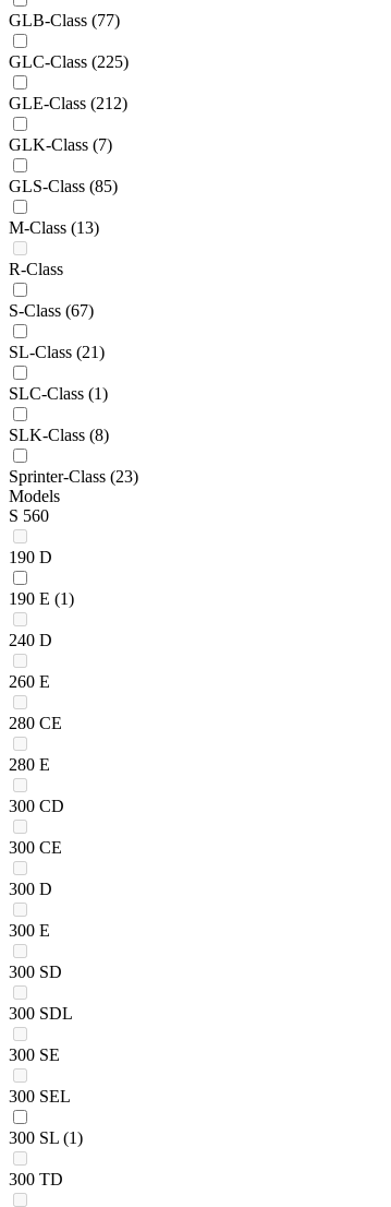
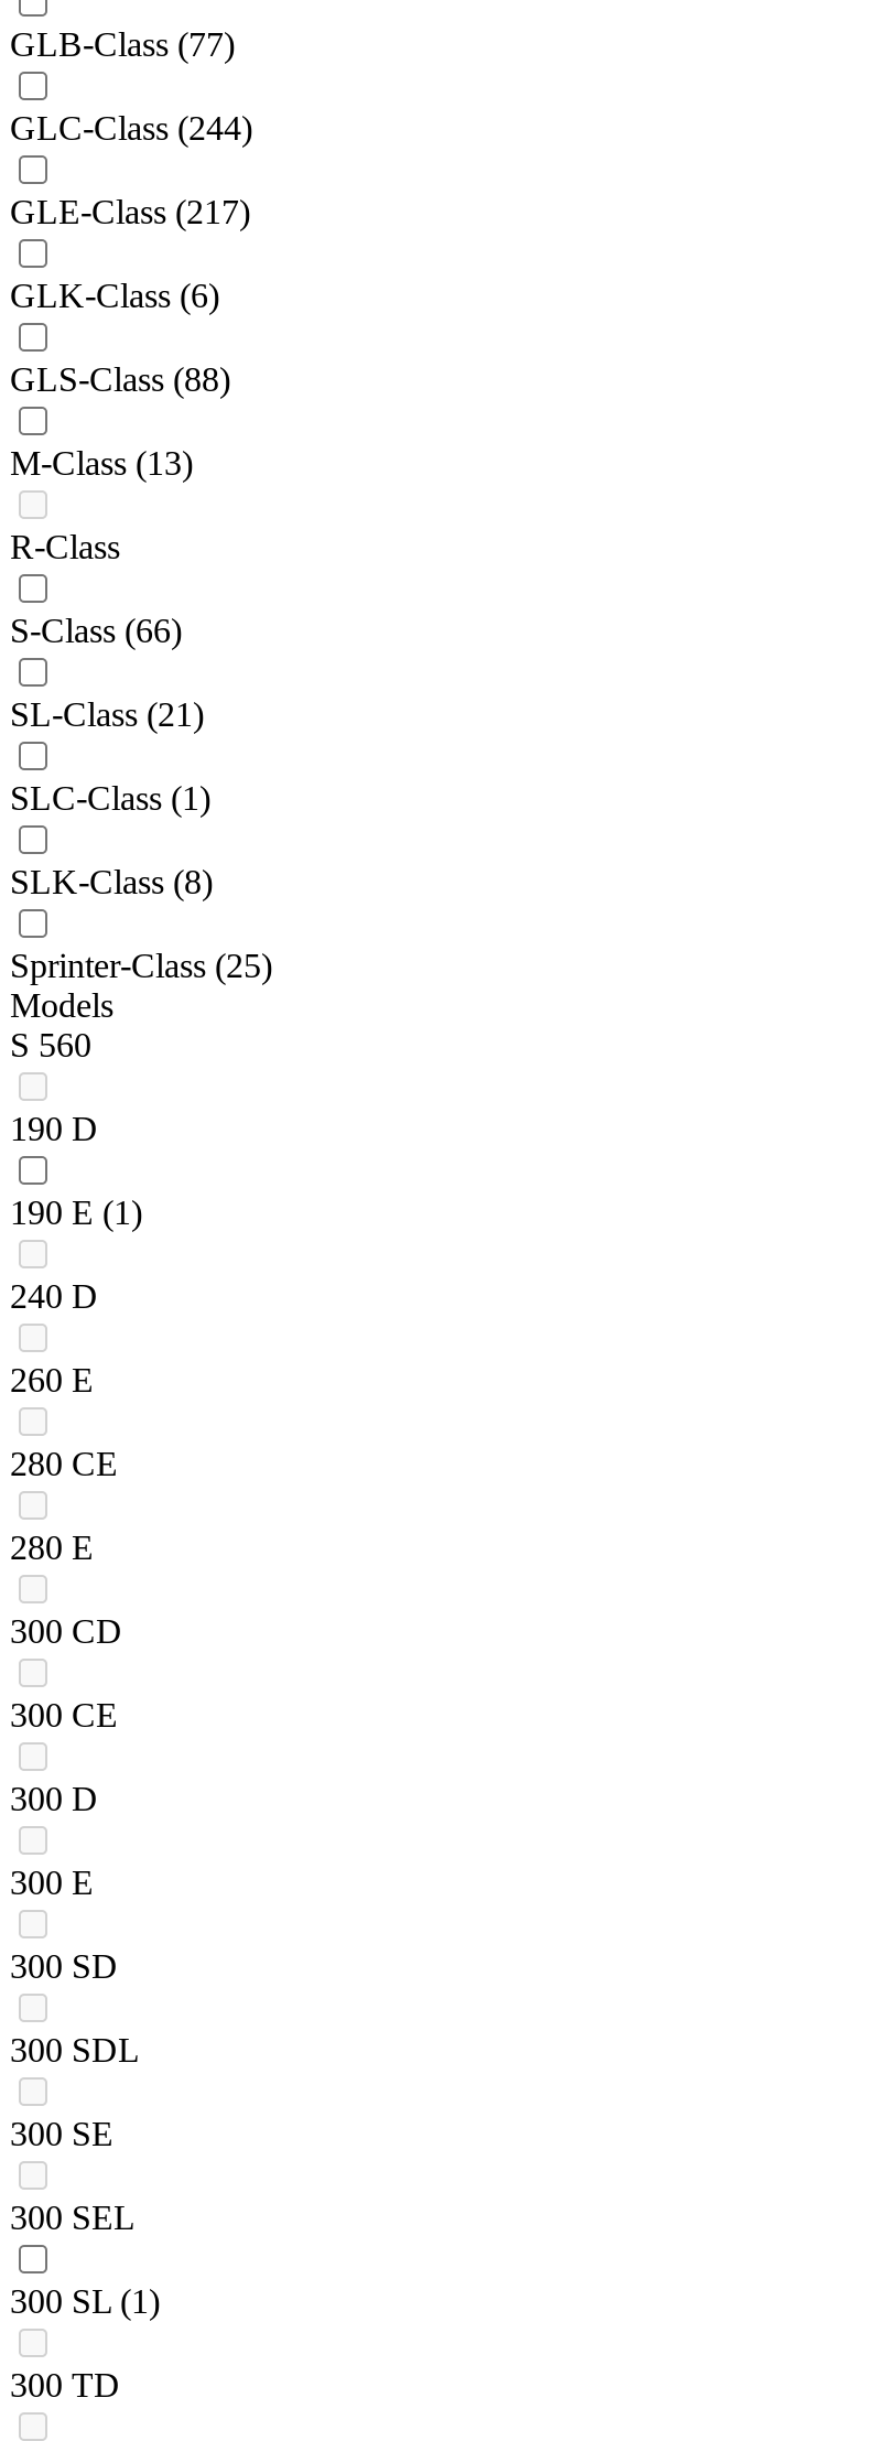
[9,53,129,71] GLC-Class (225) -> [10,110,252,147] GLC-Class (244)
[9,94,127,113] GLE-Class (212) -> [10,194,250,231] GLE-Class (217)
[9,136,112,154] GLK-Class (7) -> [10,277,219,315] GLK-Class (6)
[9,177,118,196] GLS-Class (85) -> [10,361,230,399] GLS-Class (88)
[9,302,94,320] S-Class (67) -> [10,613,182,650] S-Class (66)
[9,468,138,486] Sprinter-Class (23) -> [10,948,272,985] Sprinter-Class (25)

